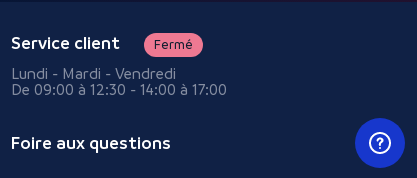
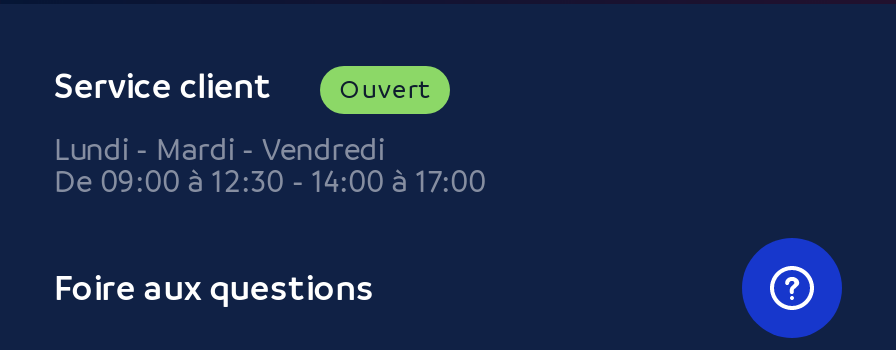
[154,38,193,52] Fermé -> [340,76,430,104] Ouvert

